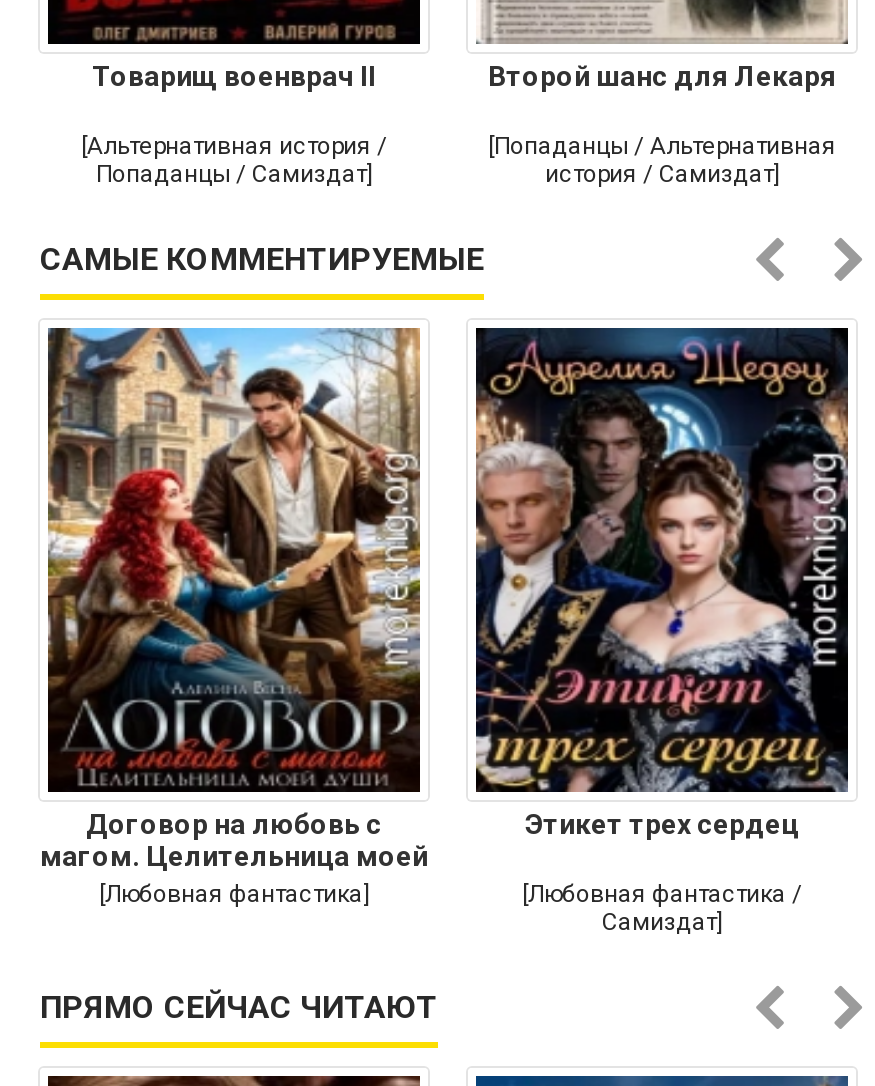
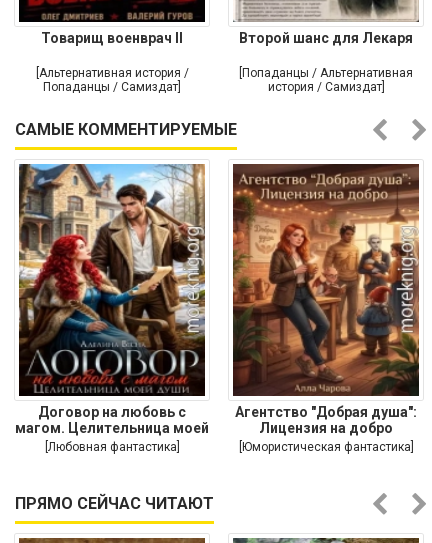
[474,328,850,935] [image] | Этикет трех сердец | [Любовная фантастика / | Самиздат] -> [232,164,420,454] [image] | Агентство "Добрая душа": | Лицензия на добро | [Юмористическая фантастика]

